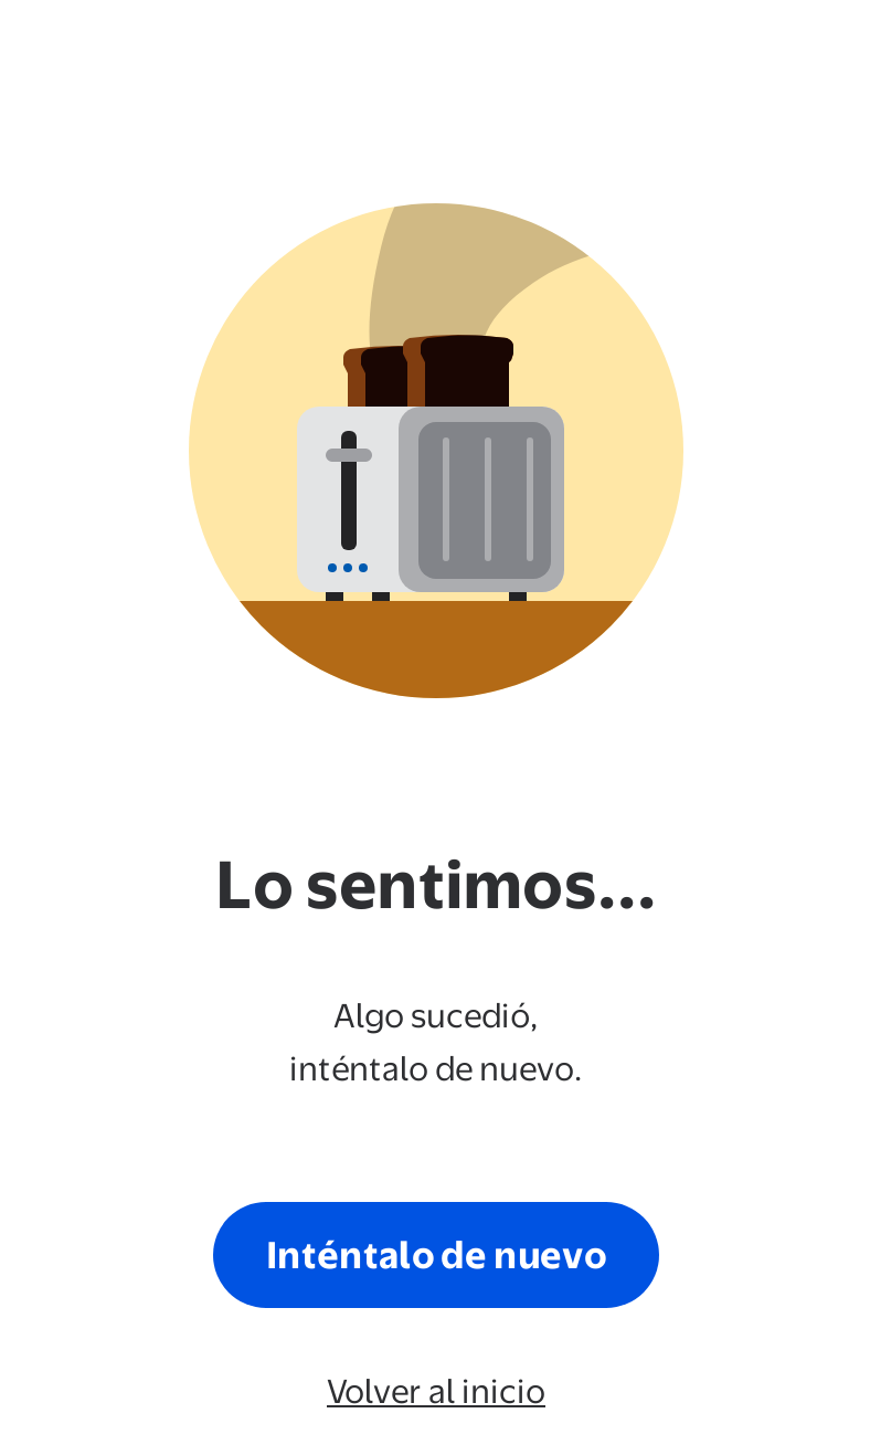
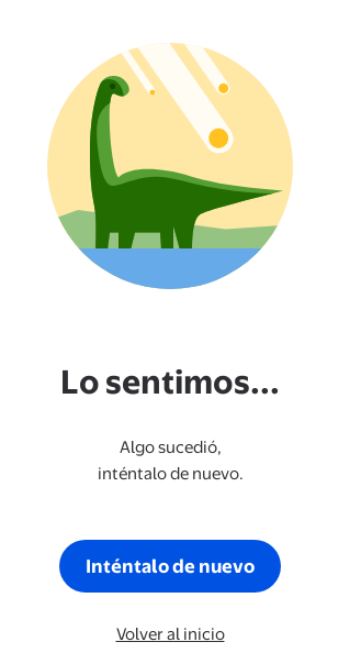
[213,203,655,700] [image] -> [58,44,282,290] [image]

